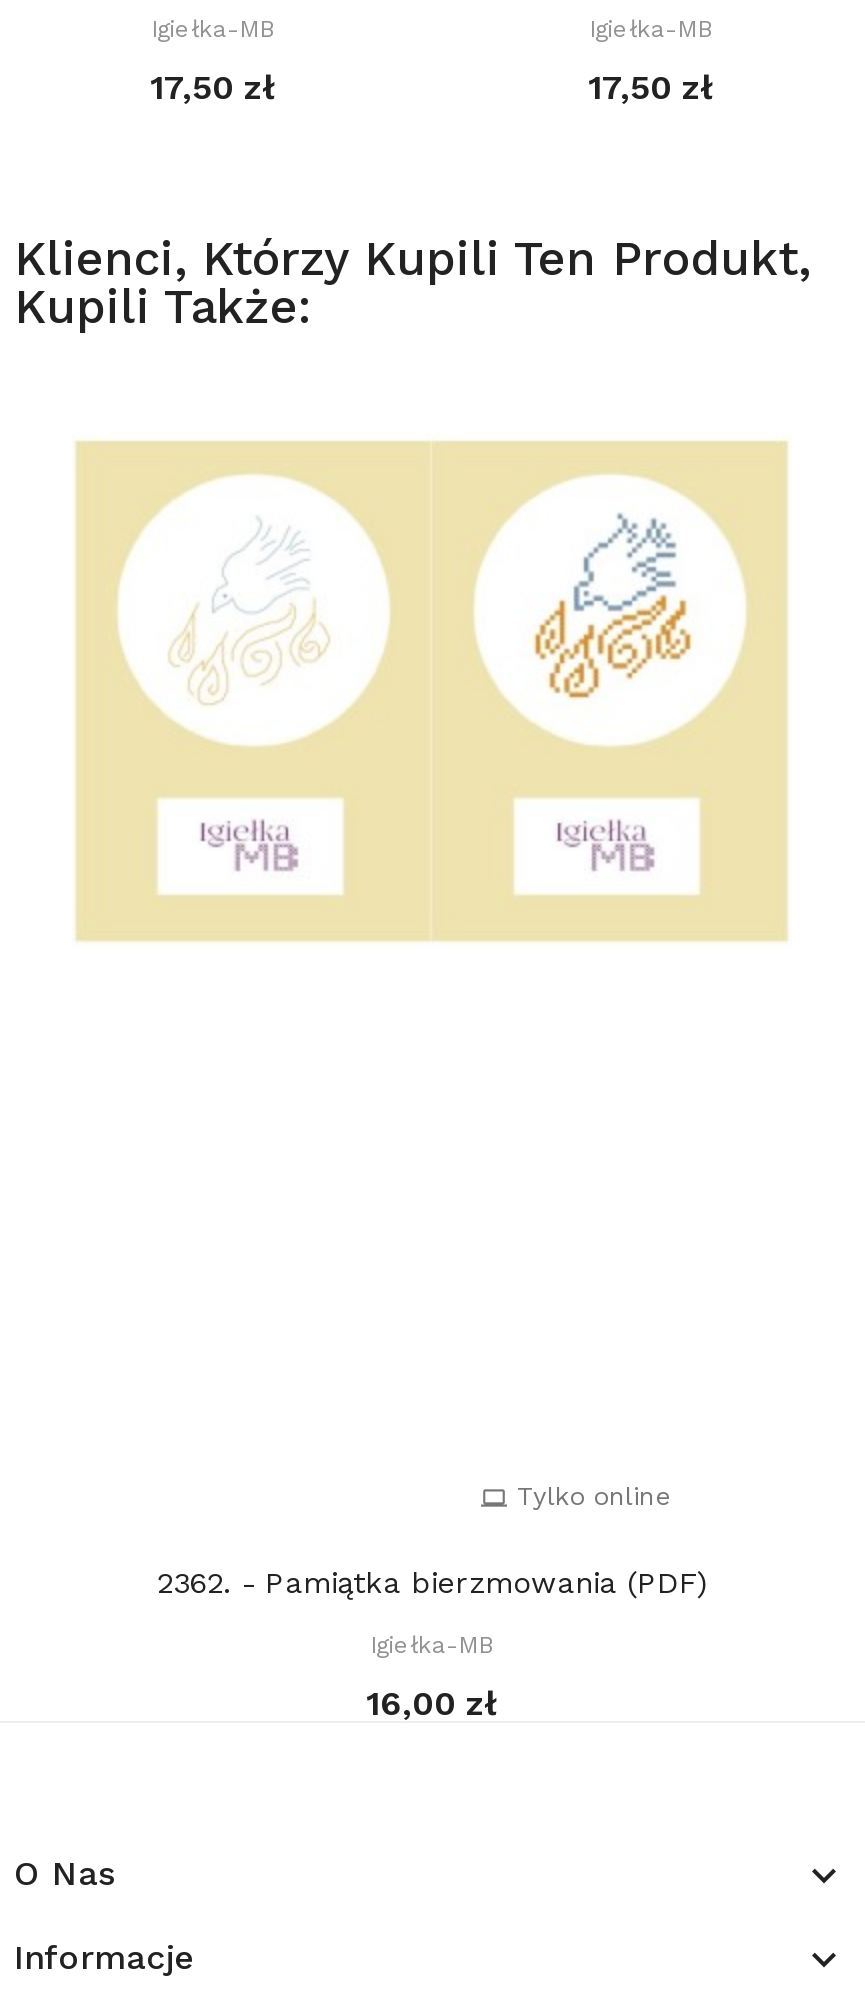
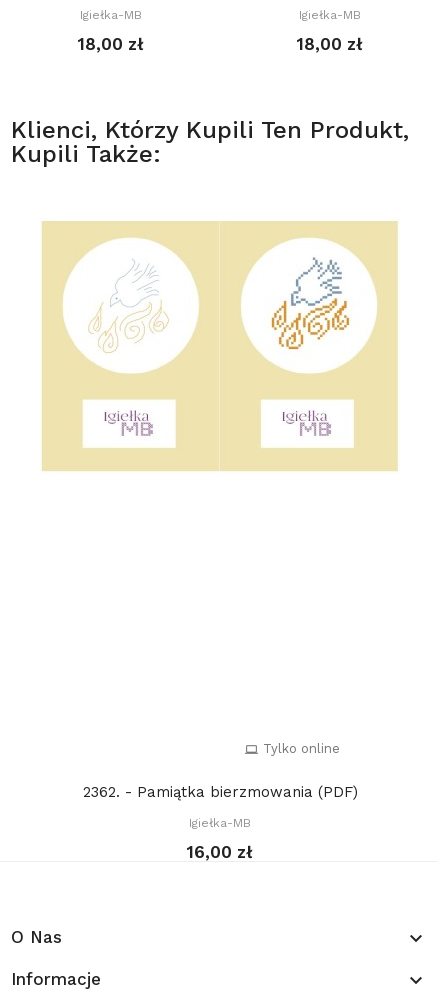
[150,67,276,107] 17,50 zł -> [77,34,143,54] 18,00 zł
[588,67,714,107] 17,50 zł -> [296,34,362,54] 18,00 zł

